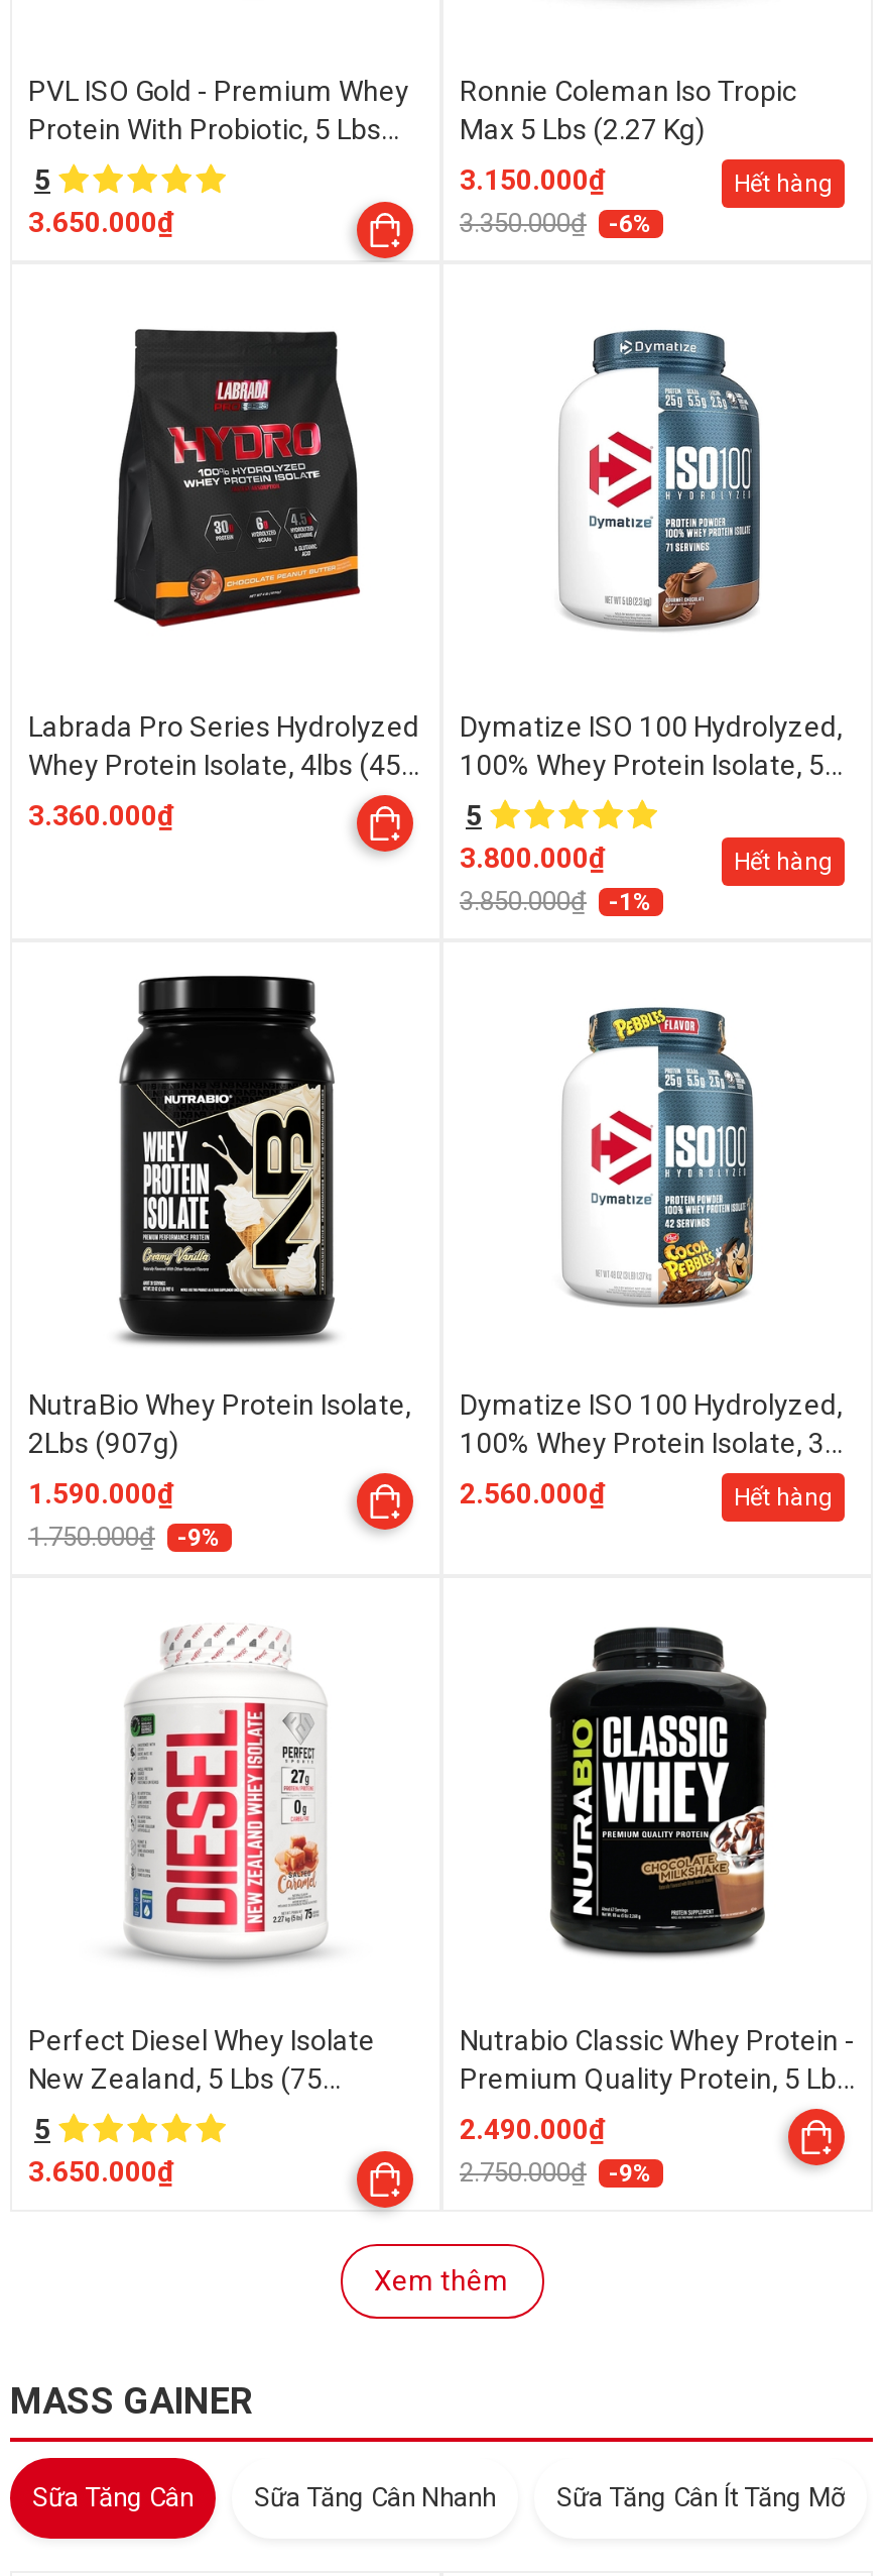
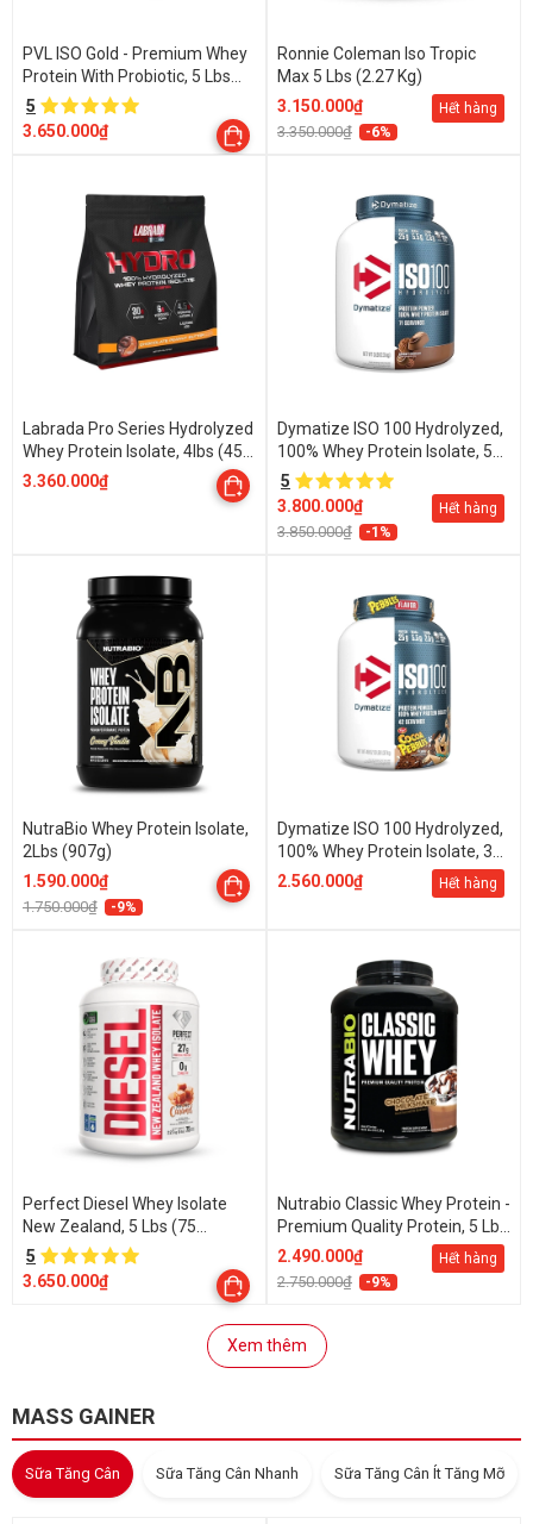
none -> [439,1250,497,1267] Hết hàng

